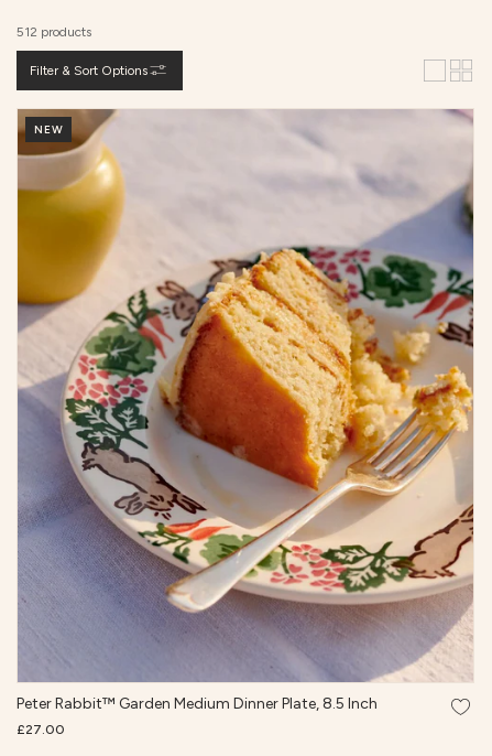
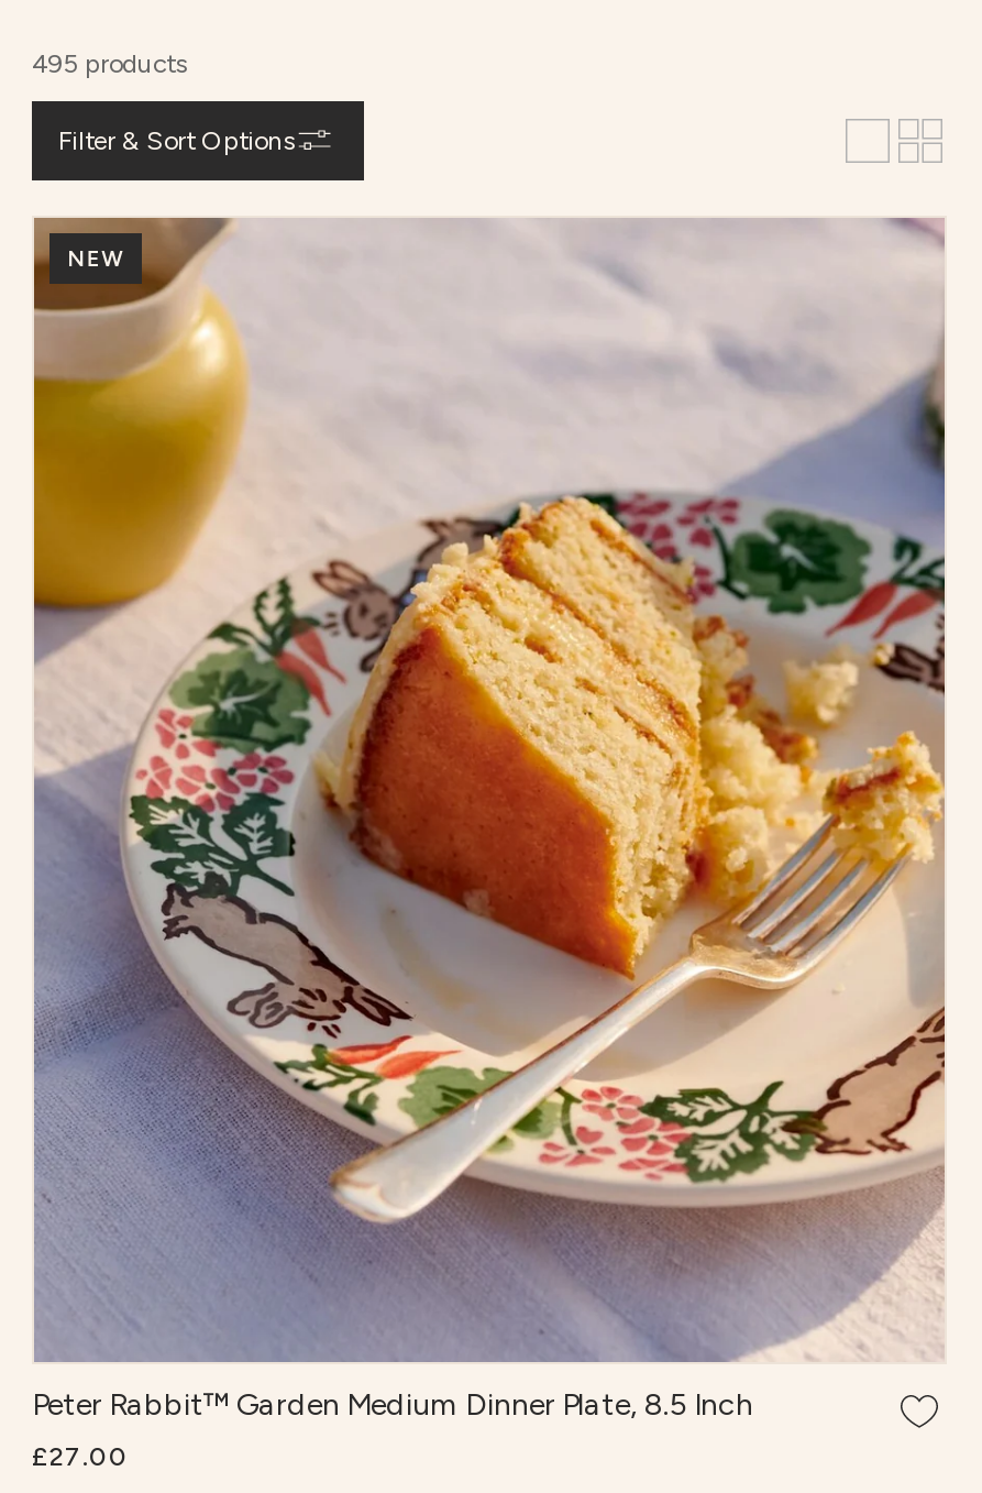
[17,24,91,39] 512 products -> [32,48,186,79] 495 products

